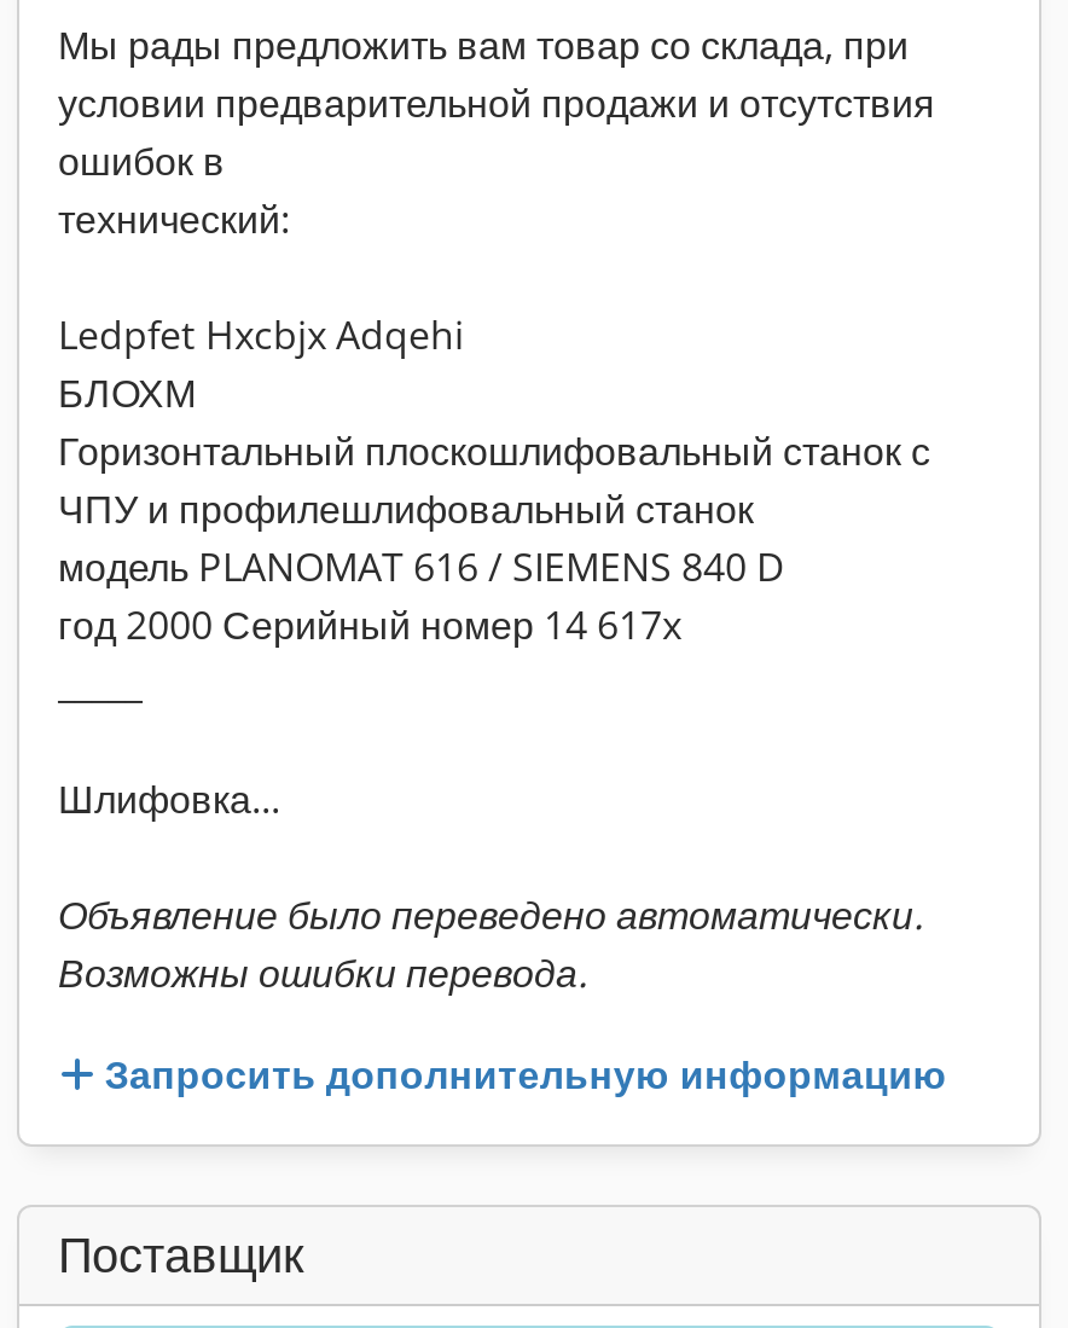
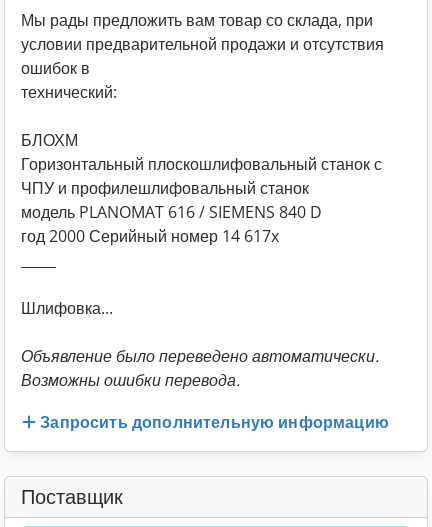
[58,308,464,361] Ledpfet Hxcbjx Adqehi -> none

